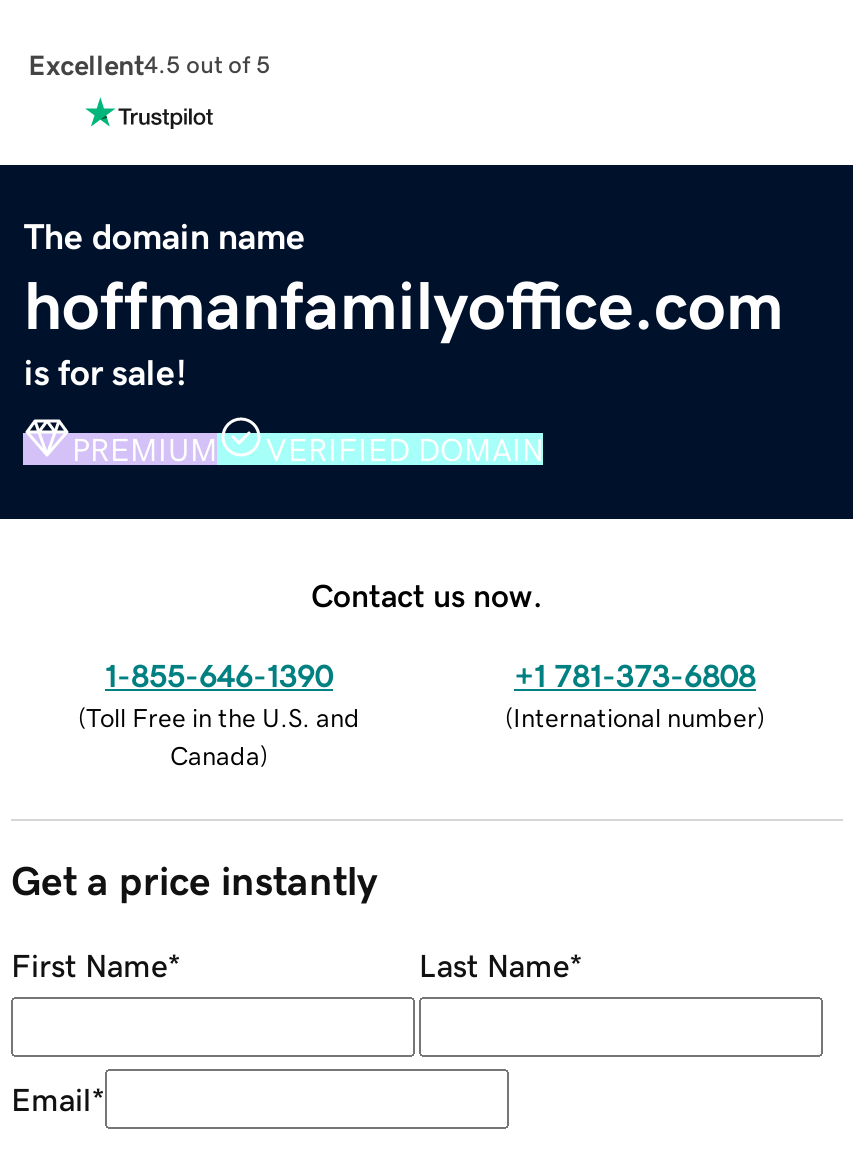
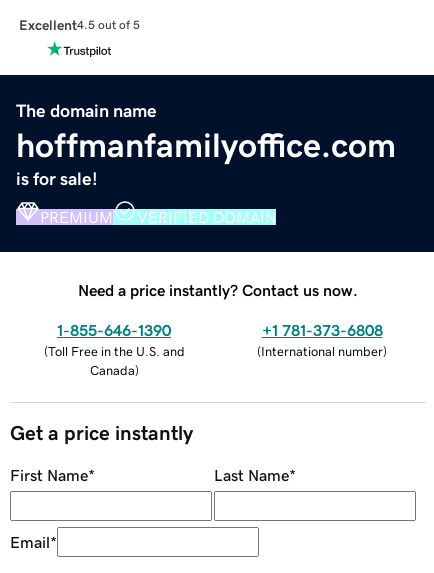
[311,578,543,610] Contact us now. -> [78,282,358,298] Need a price instantly? Contact us now.

